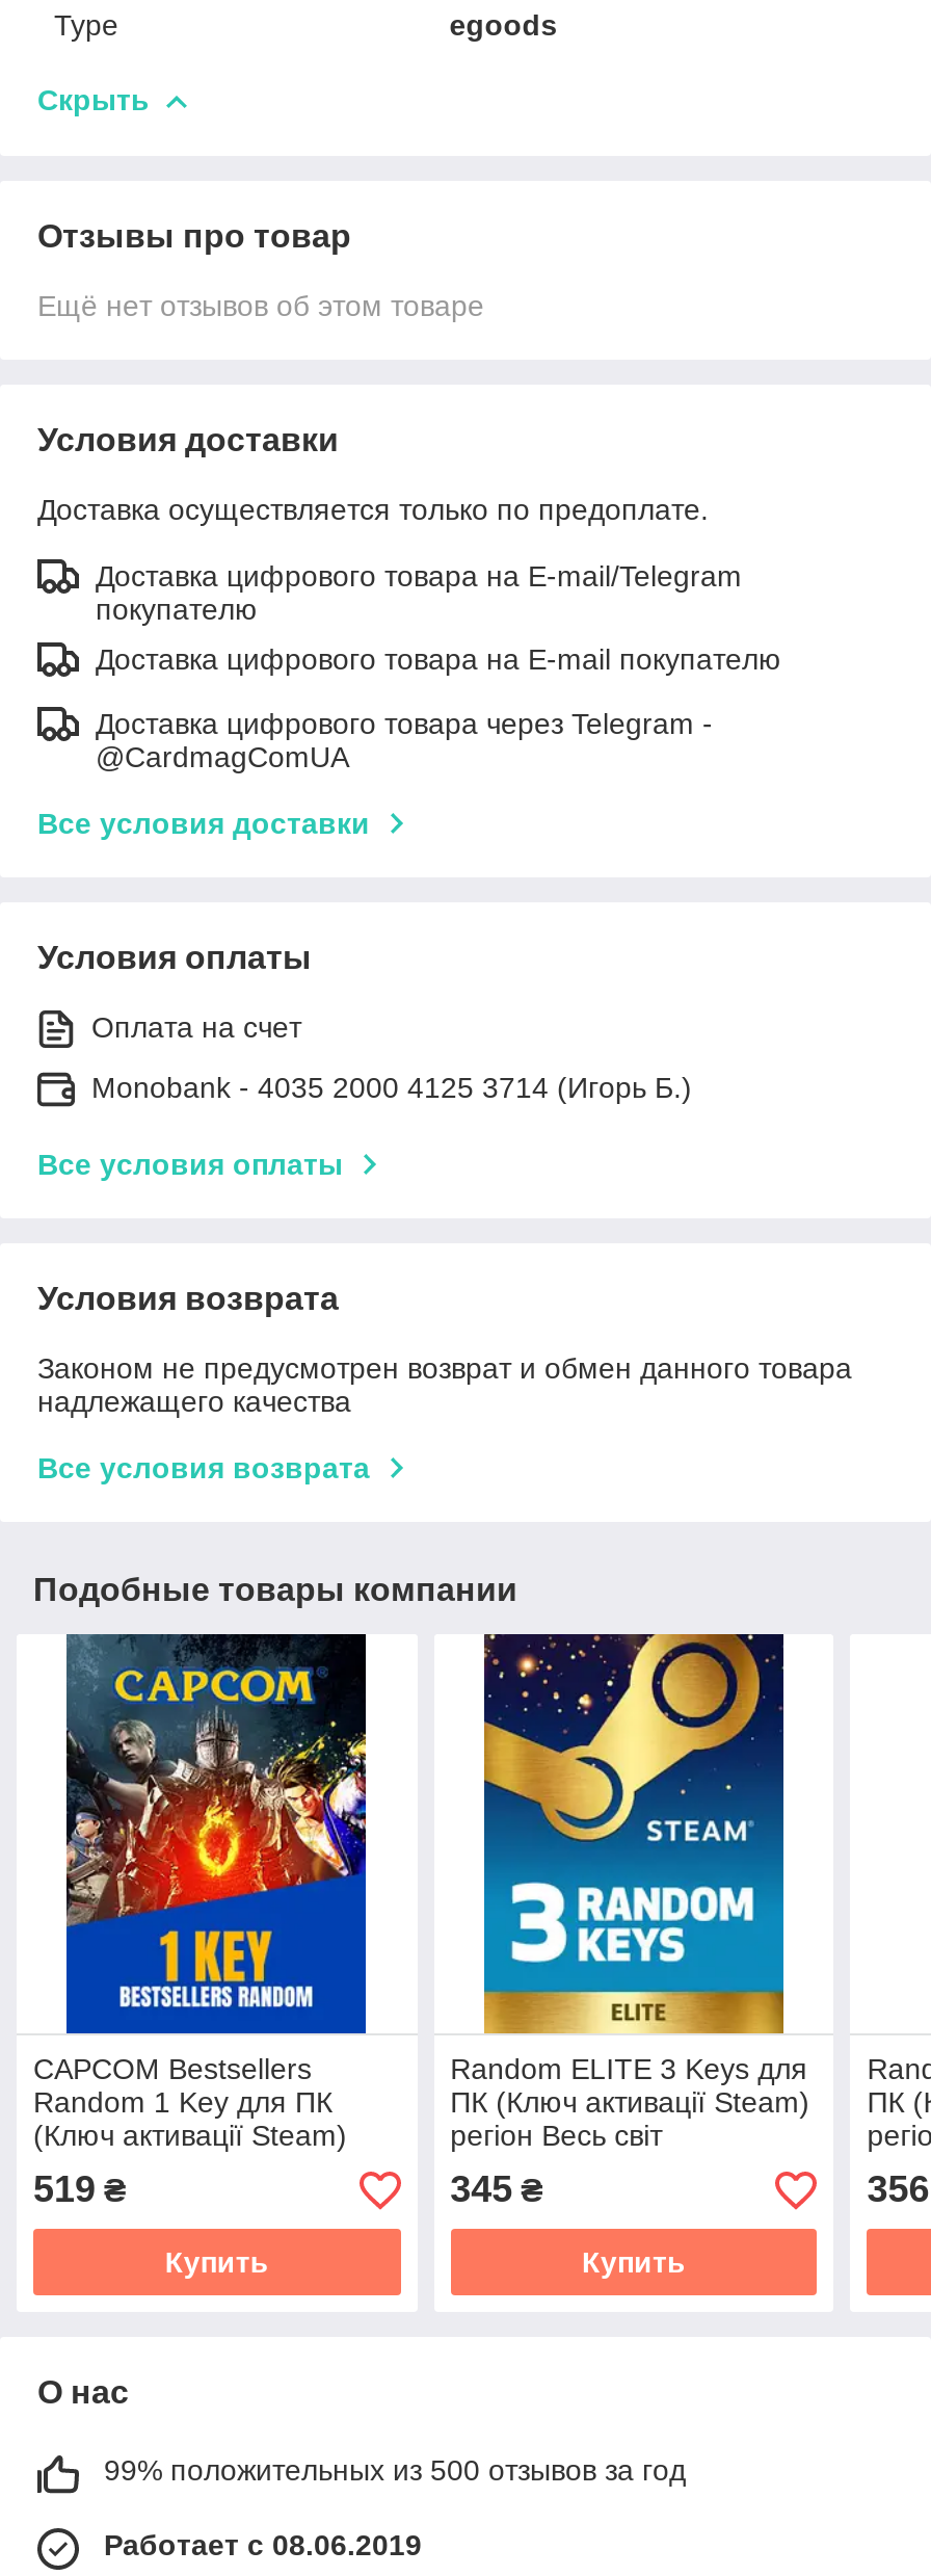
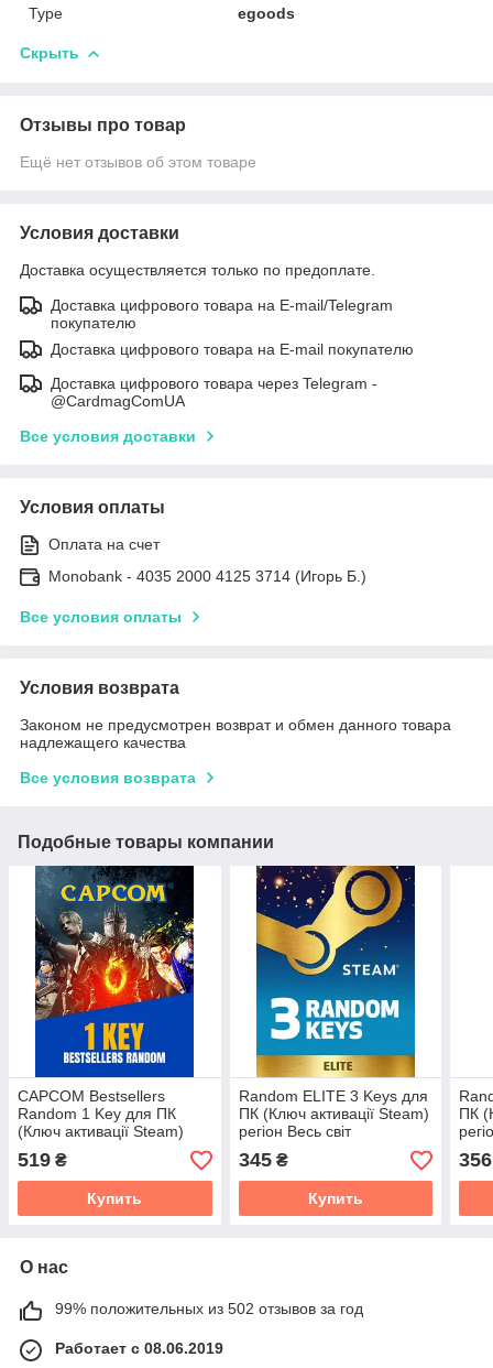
[104,2454,686,2487] 99% положительных из 500 отзывов за год -> [55,1300,363,1318] 99% положительных из 502 отзывов за год

